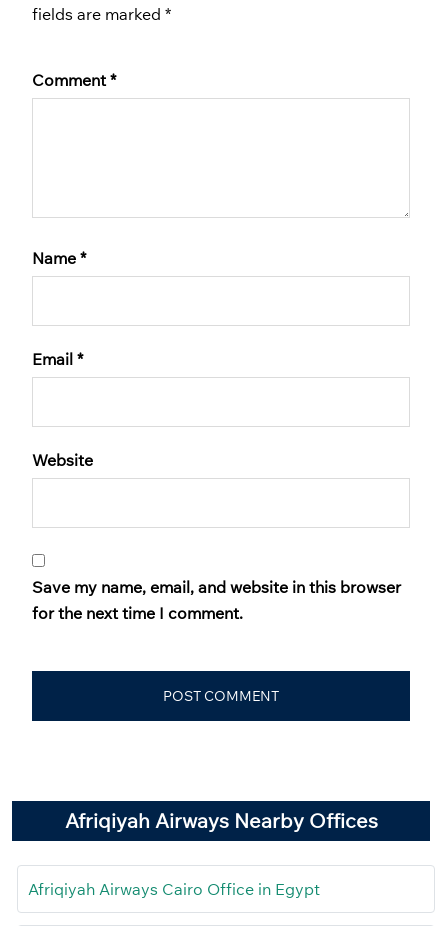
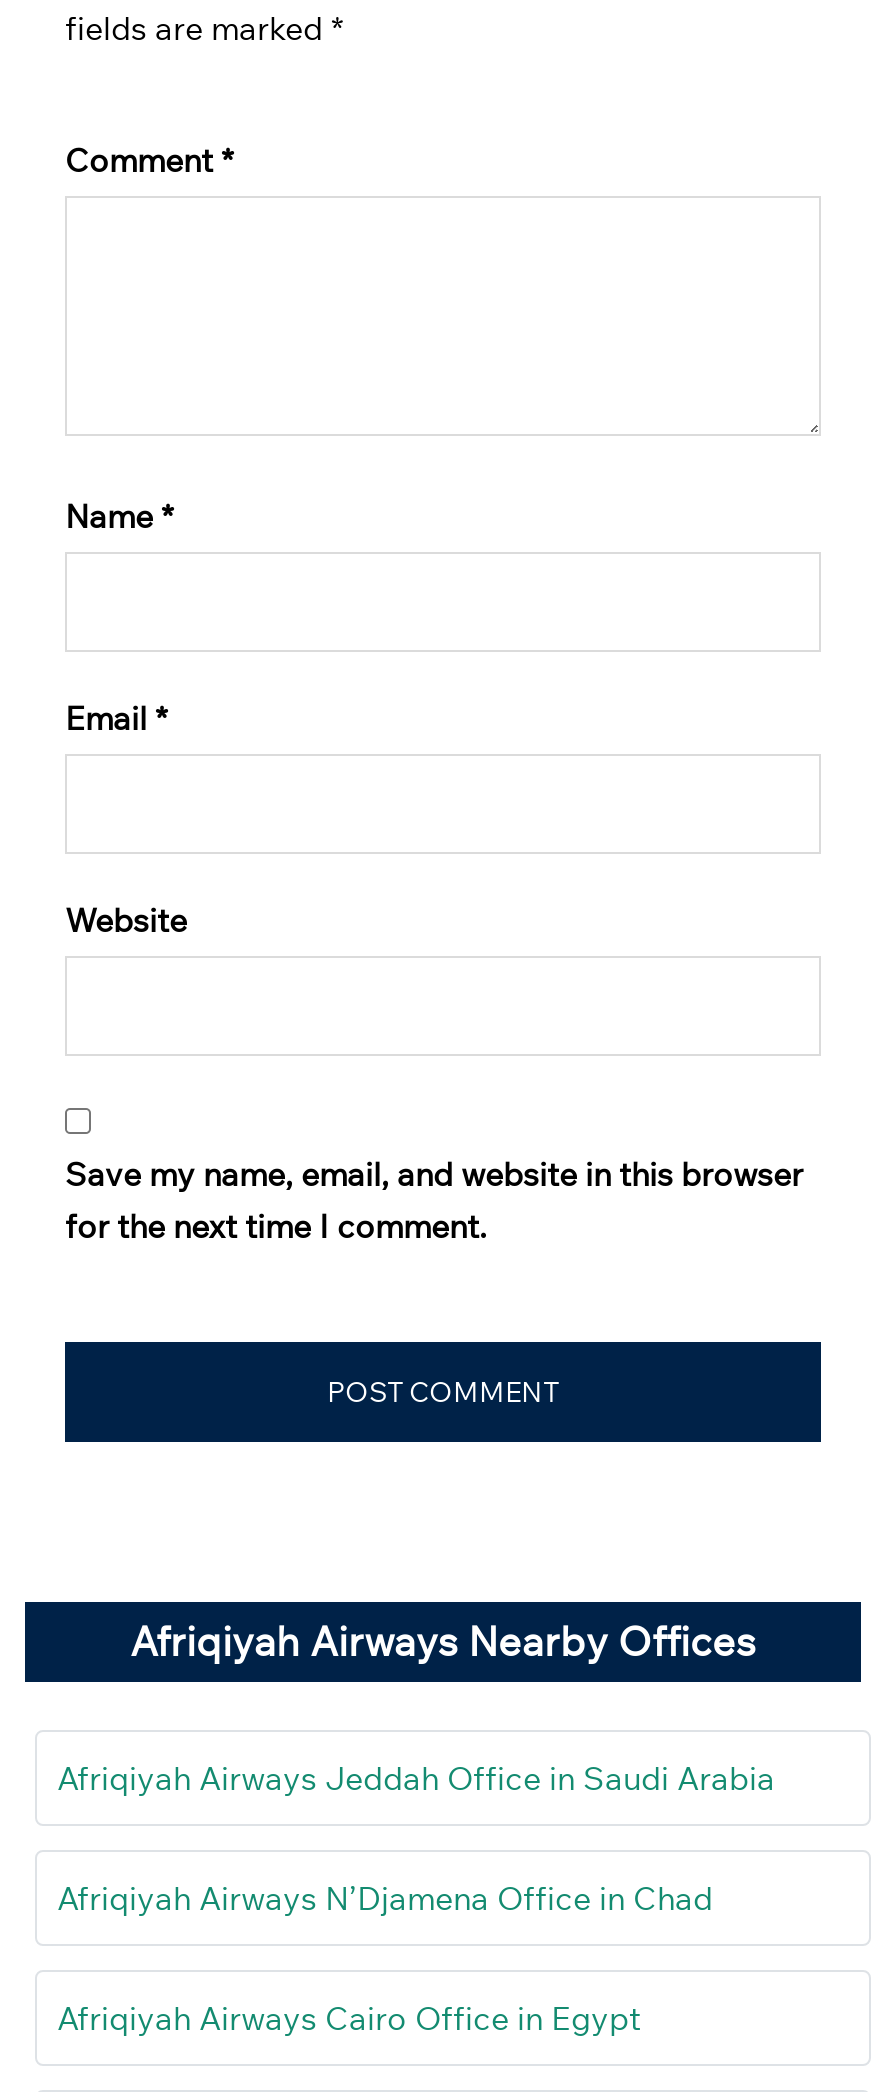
none -> [57,1758,775,1918] Afriqiyah Airways Jeddah Office in Saudi Arabia | Afriqiyah Airways N’Djamena Office in Chad

